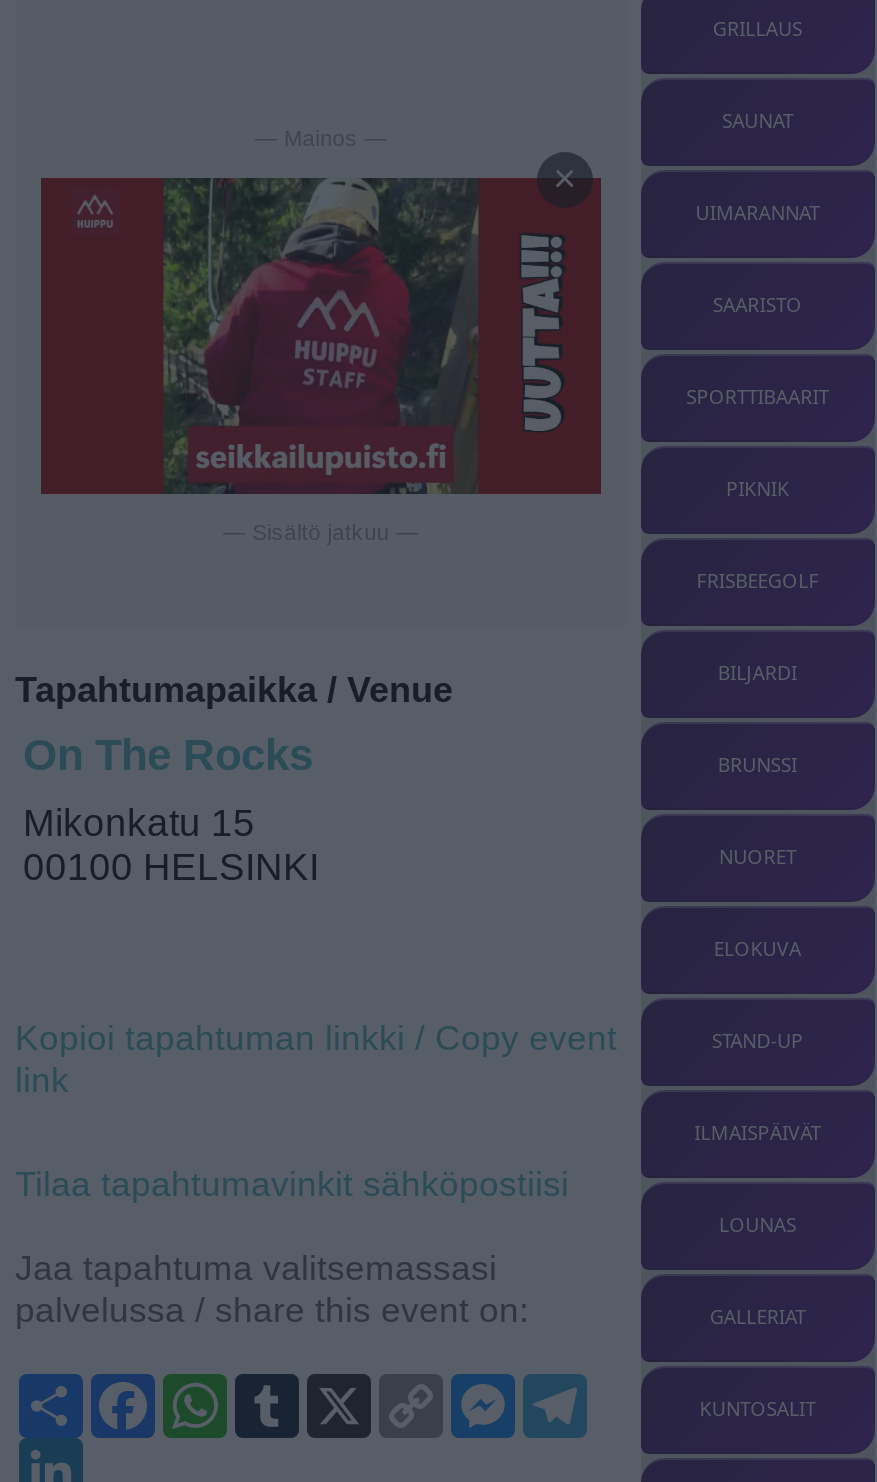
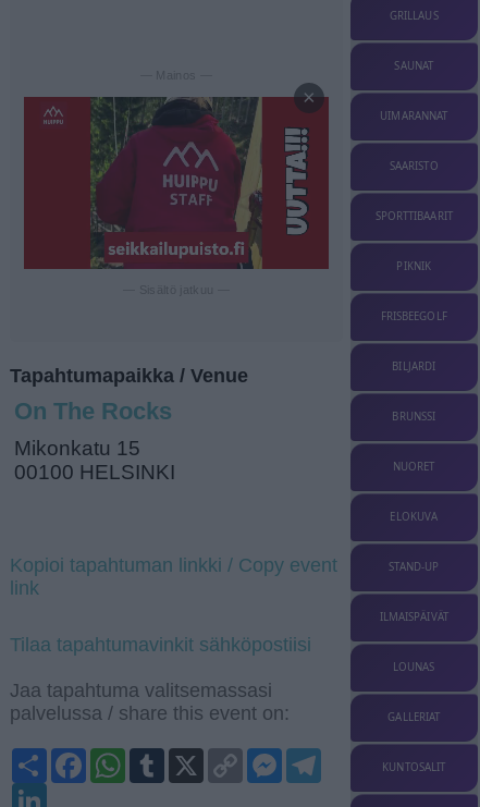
[163,178,479,494] [image] -> [89,96,263,270] [image]

